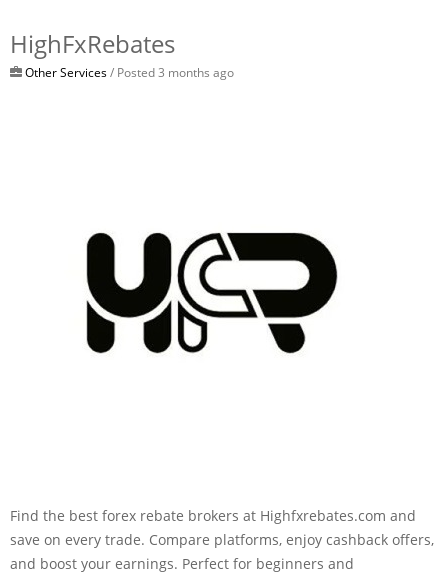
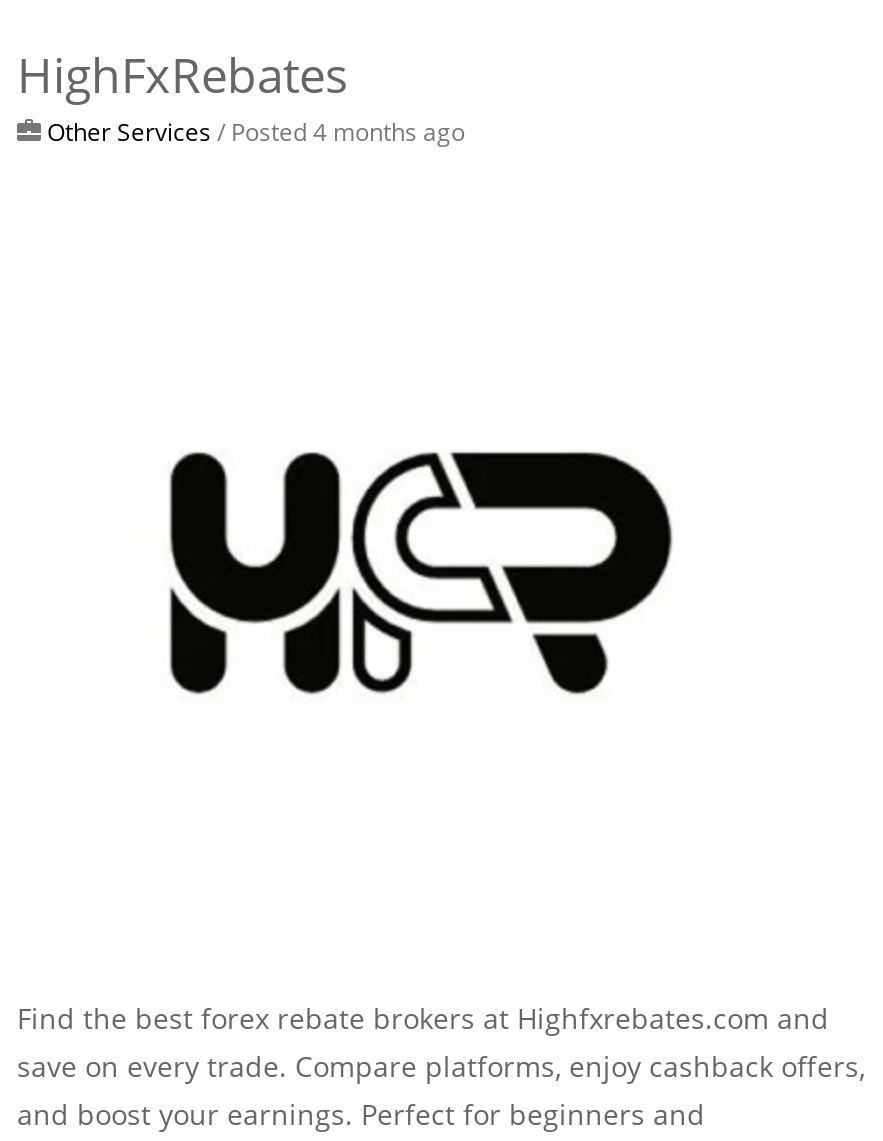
[25,64,234,80] Other Services / Posted 3 months ago -> [47,115,465,147] Other Services / Posted 4 months ago

